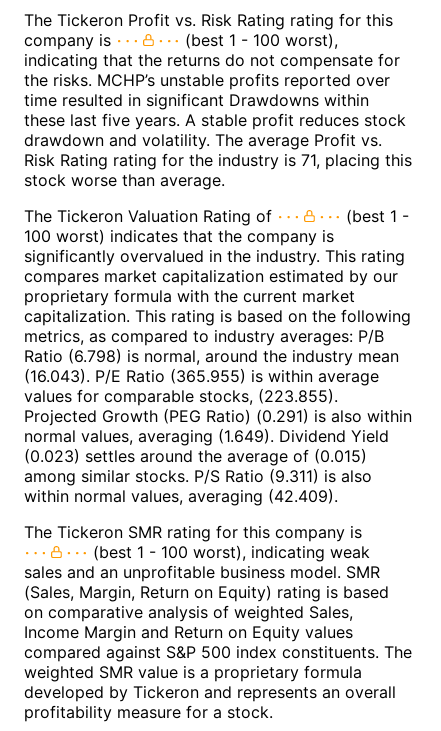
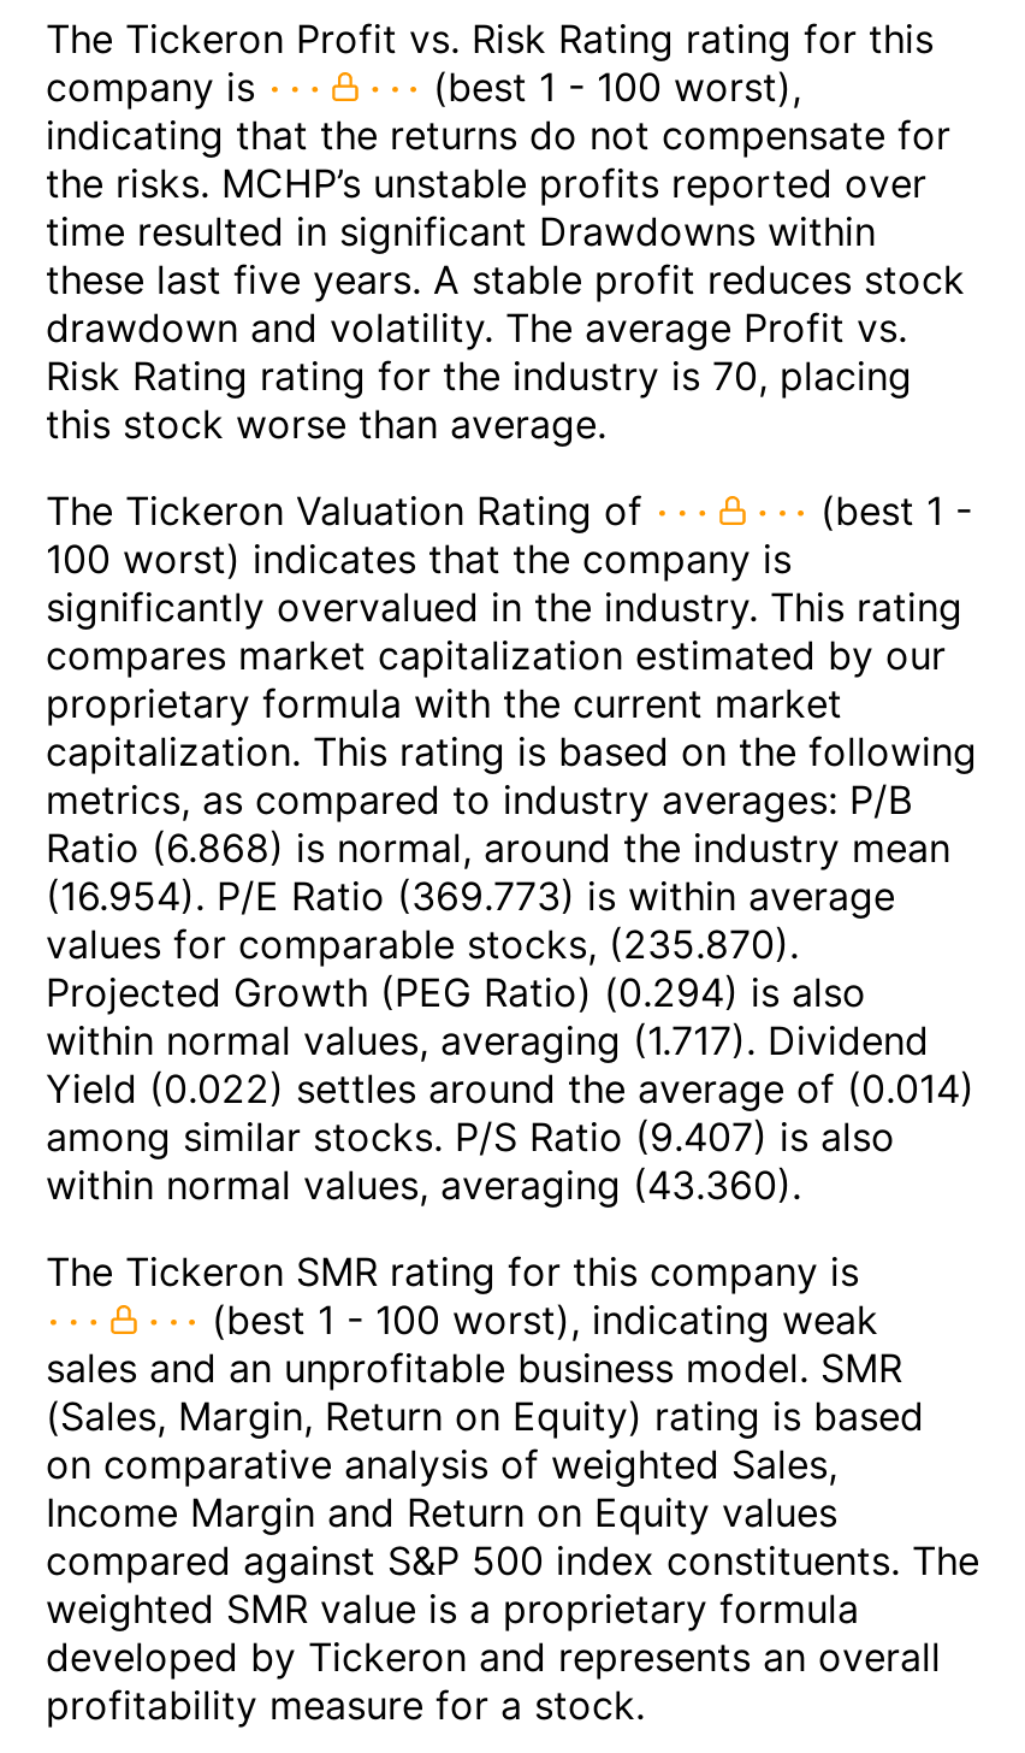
[24,150,412,190] Risk Rating rating for the industry is 71, placing this | stock worse than average. -> [46,351,912,447] Risk Rating rating for the industry is 70, placing | this stock worse than average.
[24,346,412,506] Ratio (6.798) is normal, around the industry mean | (16.043). P/E Ratio (365.955) is within average | values for comparable stocks, (223.855). | Projected Growth (PEG Ratio) (0.291) is also within | normal values, averaging (1.649). Dividend Yield | (0.023) settles around the average of (0.015) | among similar stocks. P/S Ratio (9.311) is also | within normal values, averaging (42.409). -> [46,823,974,1208] Ratio (6.868) is normal, around the industry mean | (16.954). P/E Ratio (369.773) is within average | values for comparable stocks, (235.870). | Projected Growth (PEG Ratio) (0.294) is also | within normal values, averaging (1.717). Dividend | Yield (0.022) settles around the average of (0.014) | among similar stocks. P/S Ratio (9.407) is also | within normal values, averaging (43.360).

